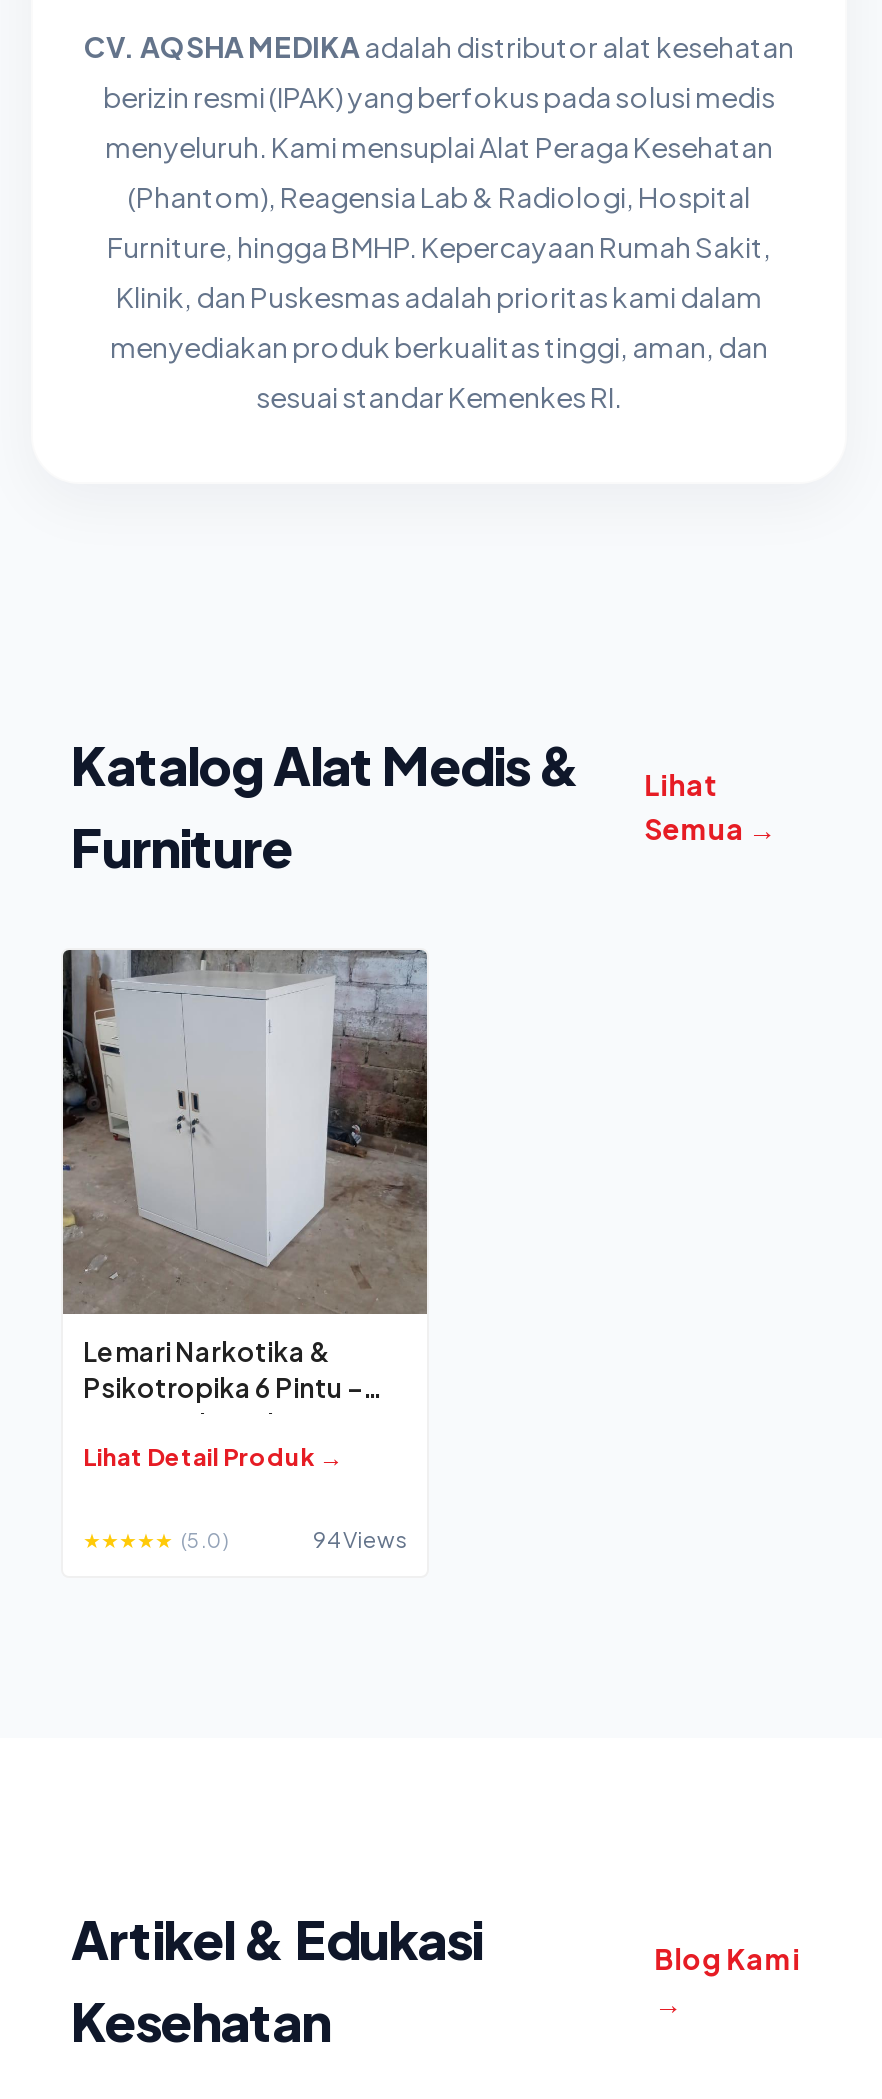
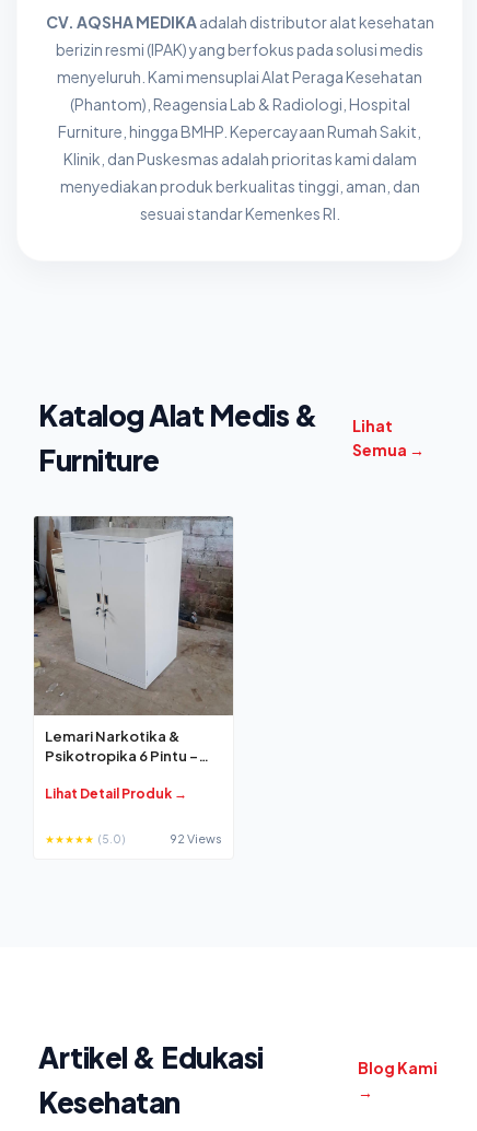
[313,1526,407,1552] 94 Views -> [170,831,222,846] 92 Views

